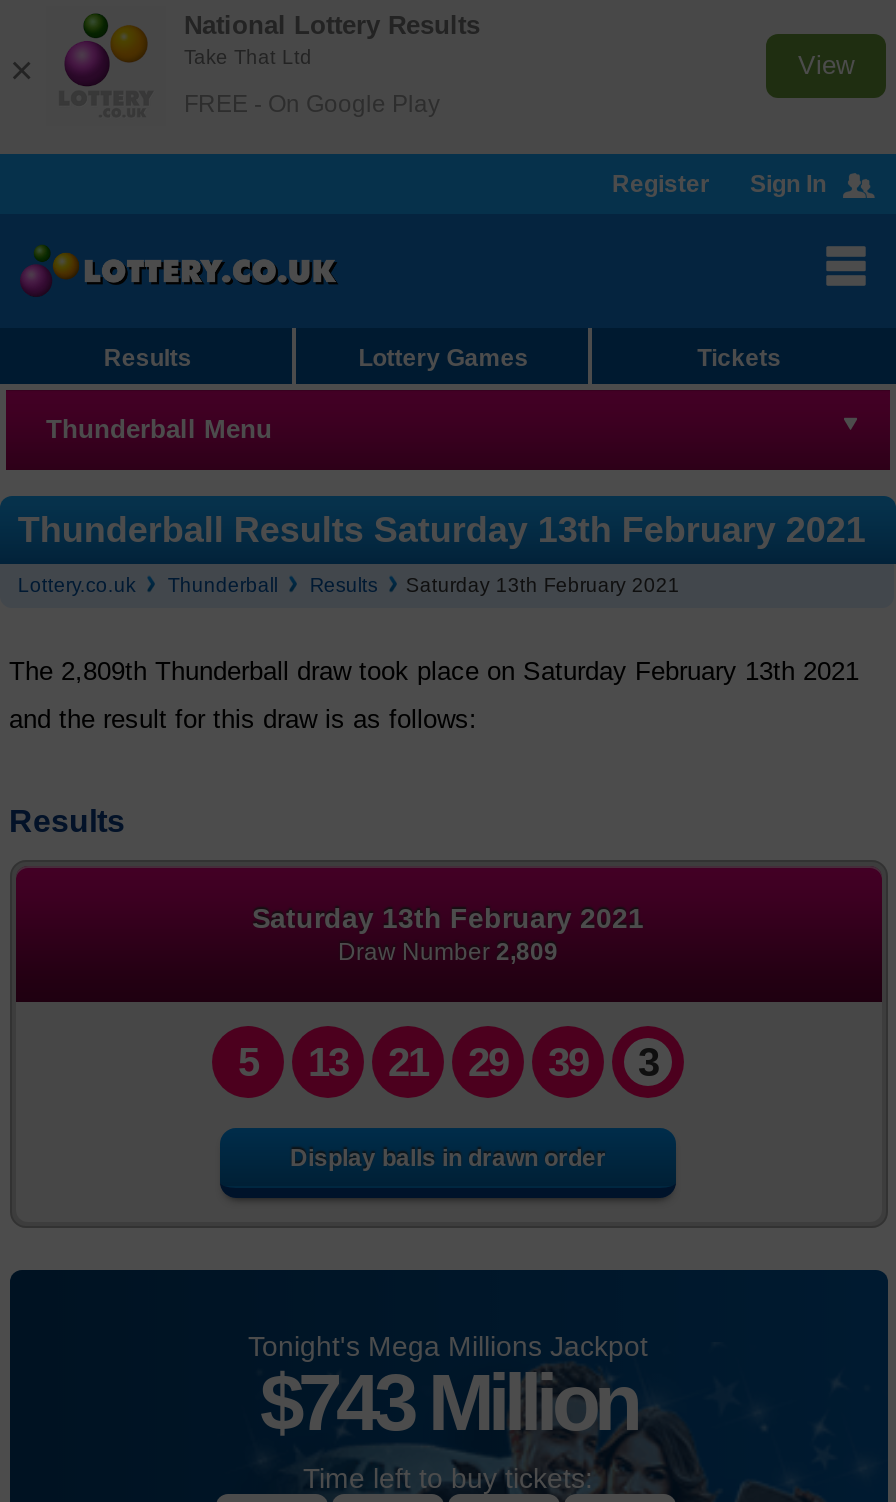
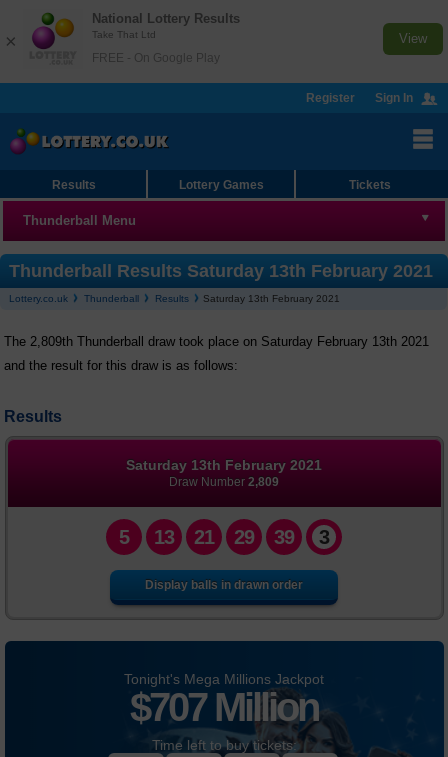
[260,1358,636,1446] $743 Million -> [130,685,318,729] $707 Million

